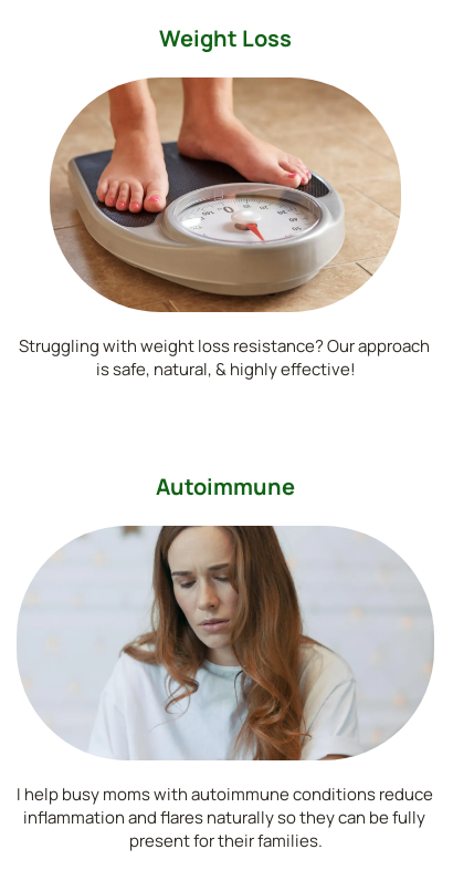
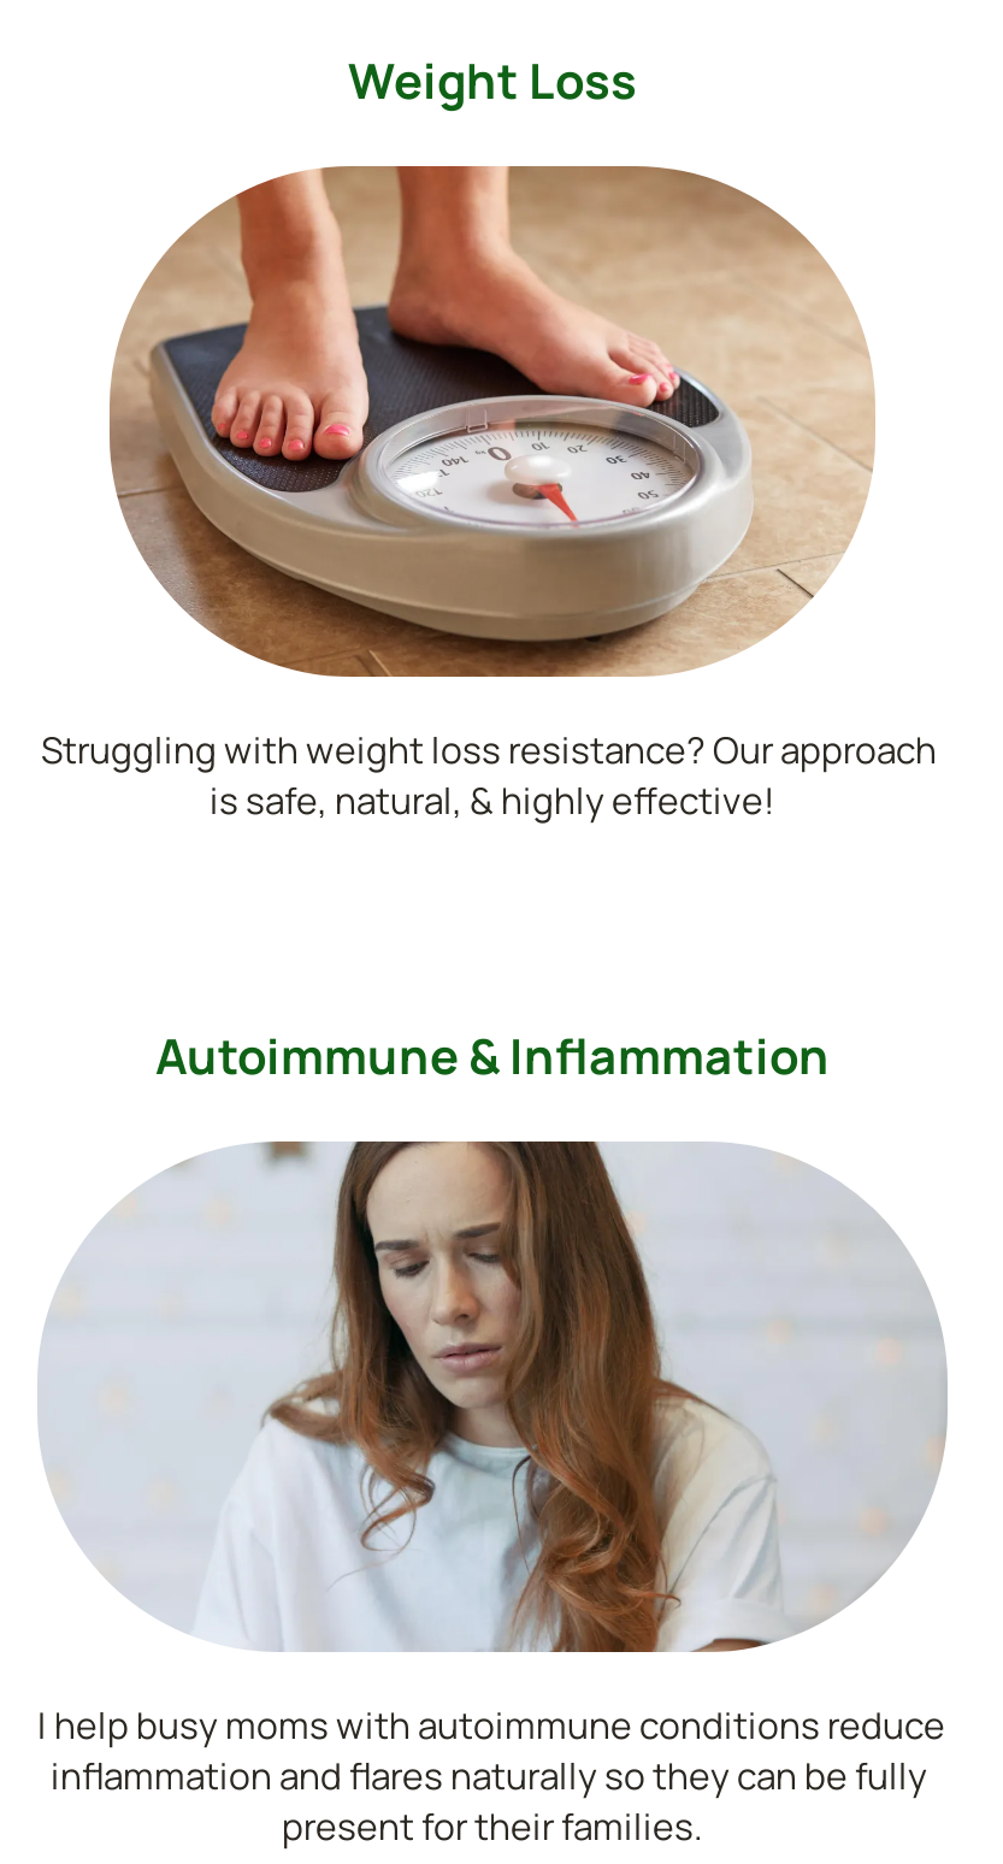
[156,471,295,501] Autoimmune -> [155,1023,830,1088] Autoimmune & Inflammation

